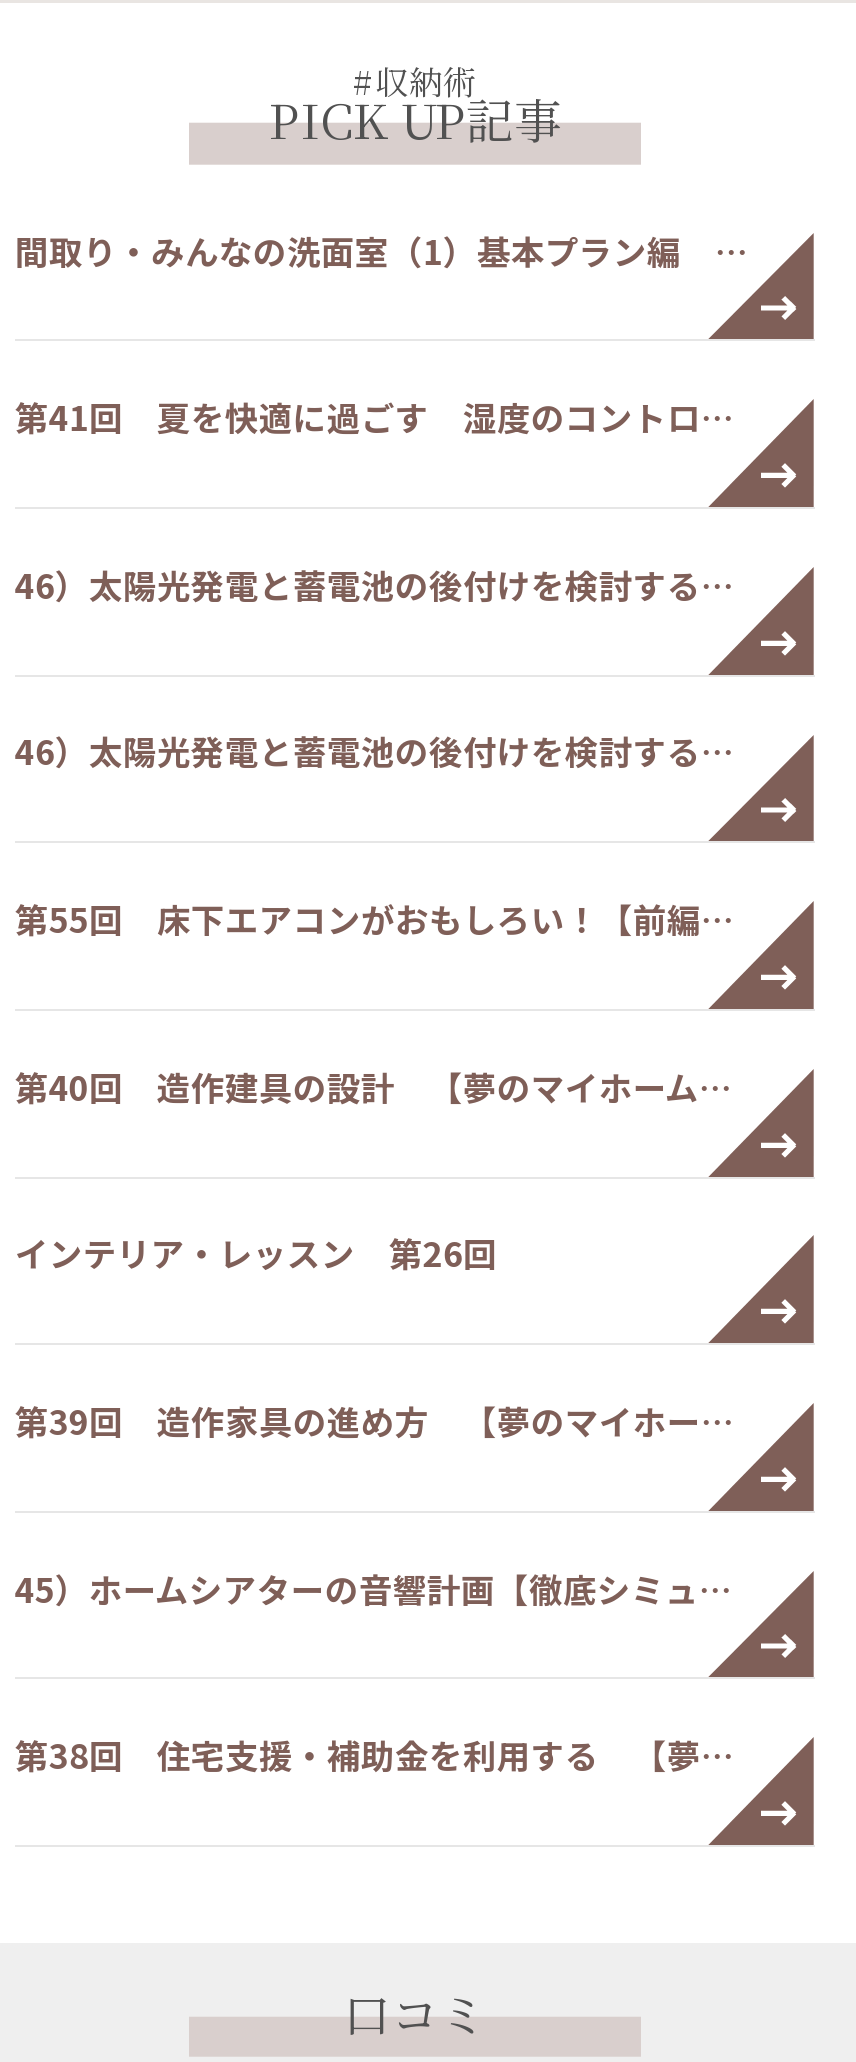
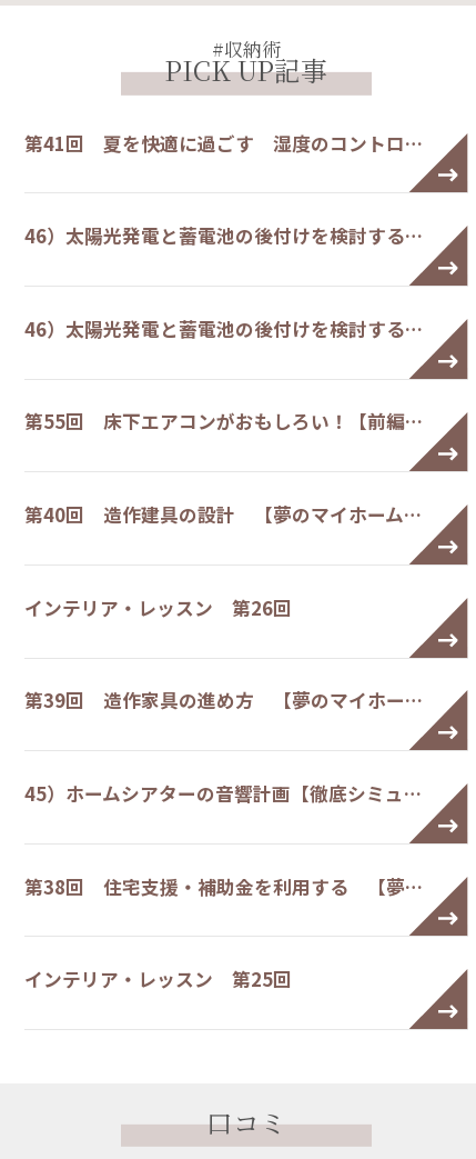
[15,226,747,274] 間取り・みんなの洗面室（1）基本プラン編 … -> none
moved [15,393,733,1779] -> [24,130,423,900]: 第41回 夏を快適に過ごす 湿度のコントロ… | 46）太陽光発電と蓄電池の後付けを検討する… | 46）太陽光発電と蓄電池の後付けを検討する… | ... | 45）ホームシアターの音響計画【徹底シミュ… | 第38回 住宅支援・補助金を利用する 【夢…
none -> [24,966,292,993] インテリア・レッスン 第25回

